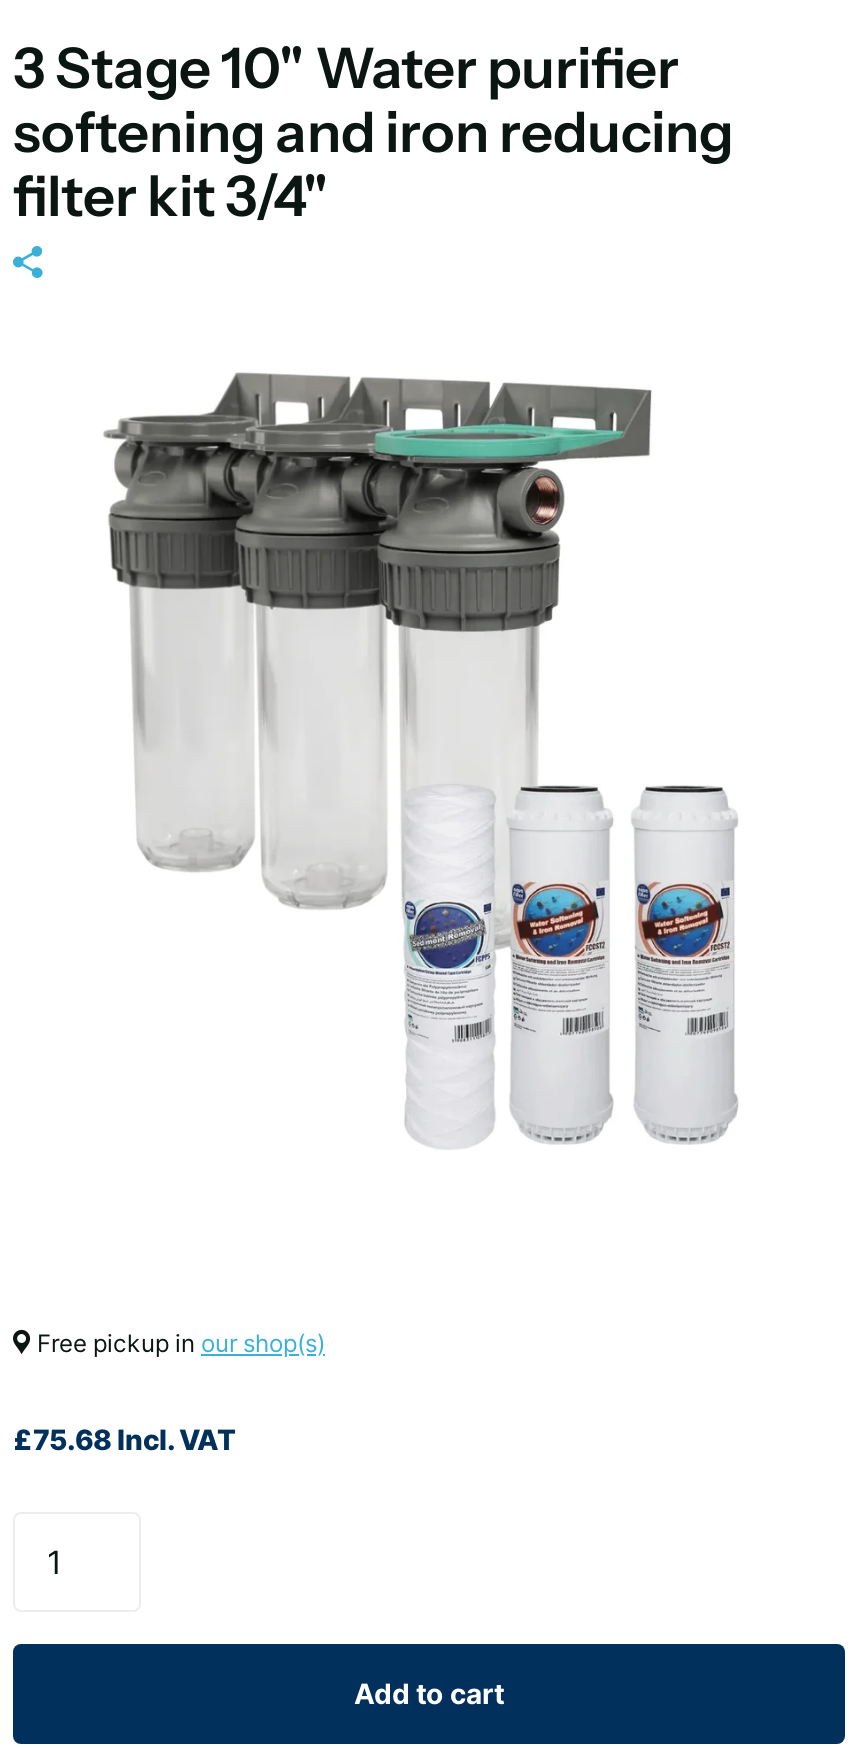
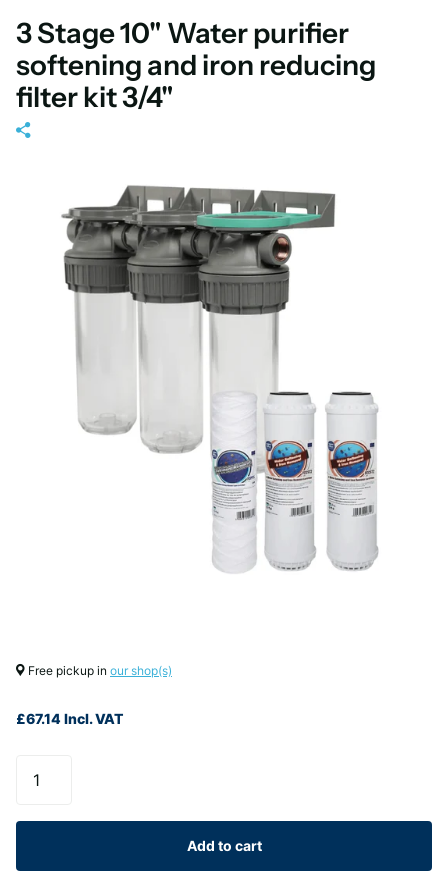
[13,1421,235,1455] £75.68 Incl. VAT -> [16,710,123,727] £67.14 Incl. VAT

